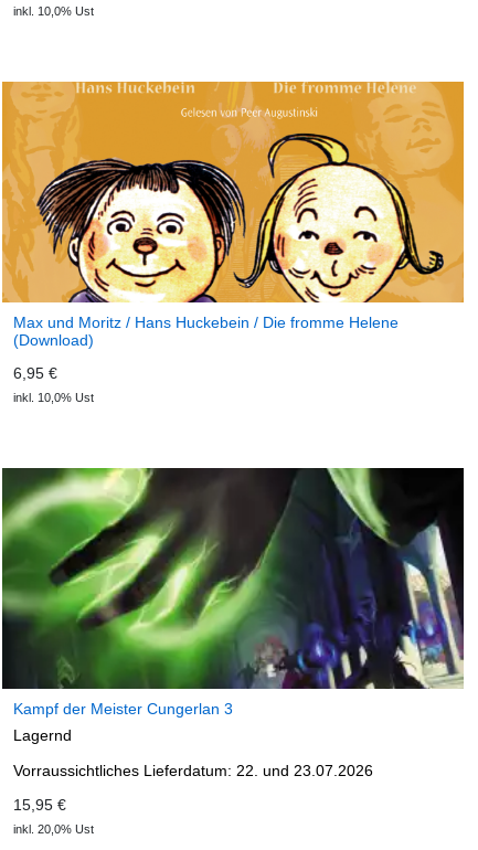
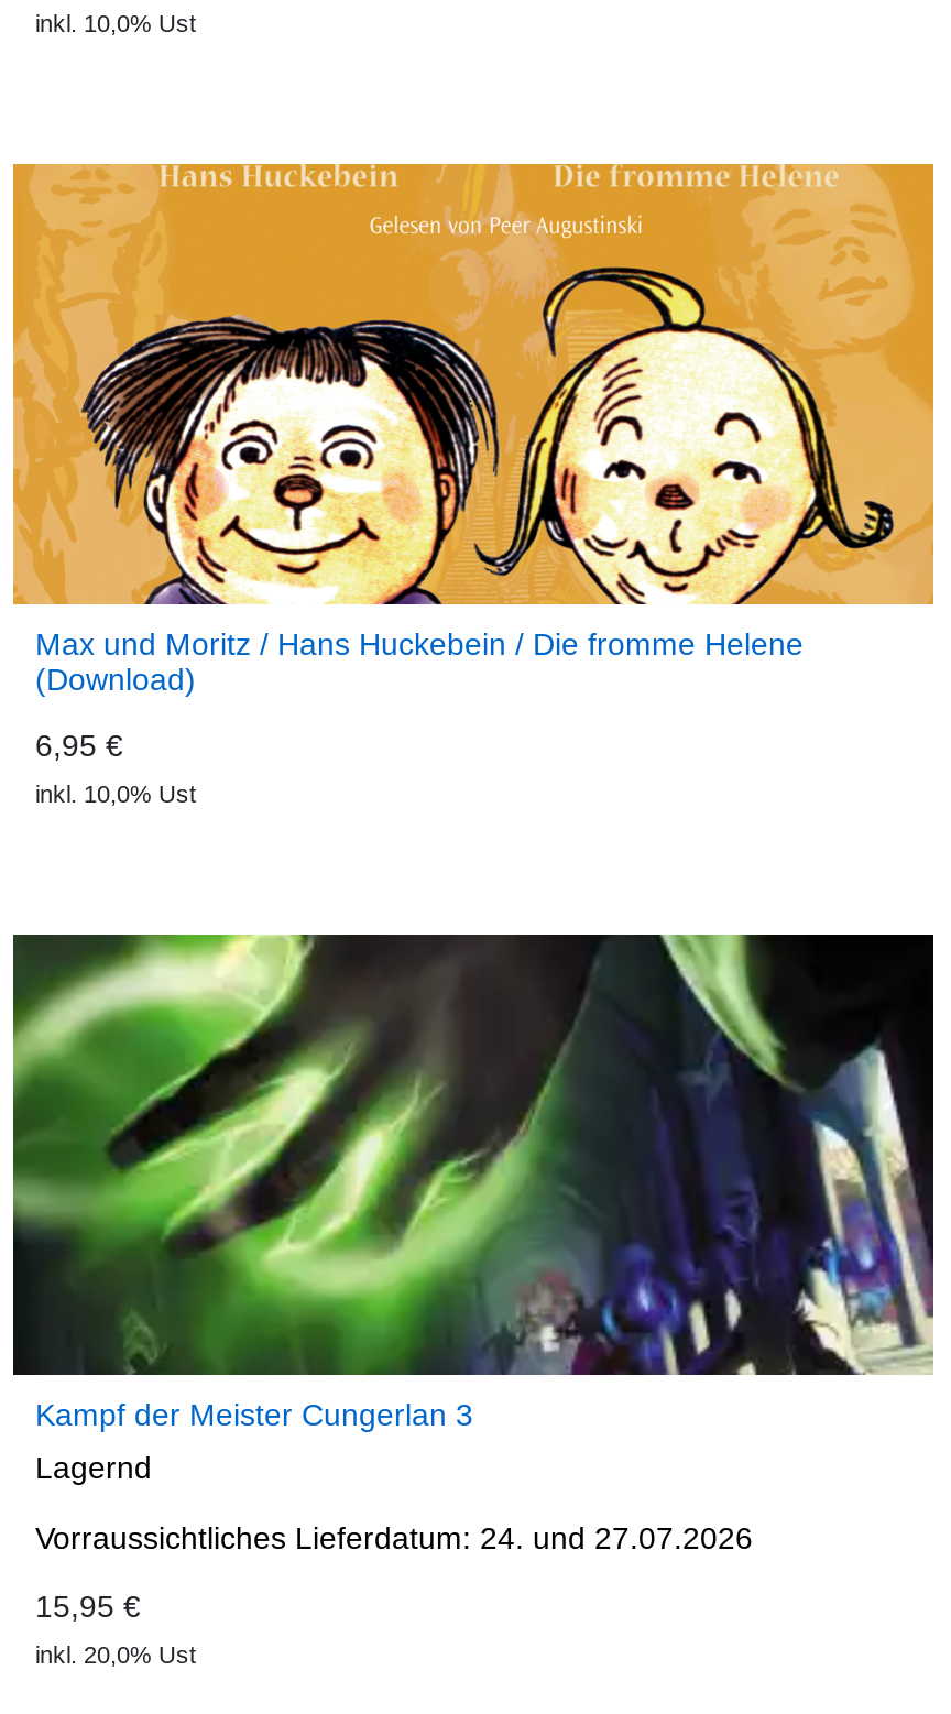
[13,762,373,779] Vorraussichtliches Lieferdatum: 22. und 23.07.2026 -> [35,1519,753,1554] Vorraussichtliches Lieferdatum: 24. und 27.07.2026

